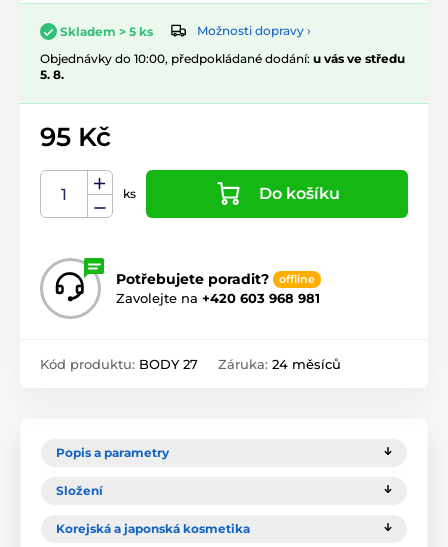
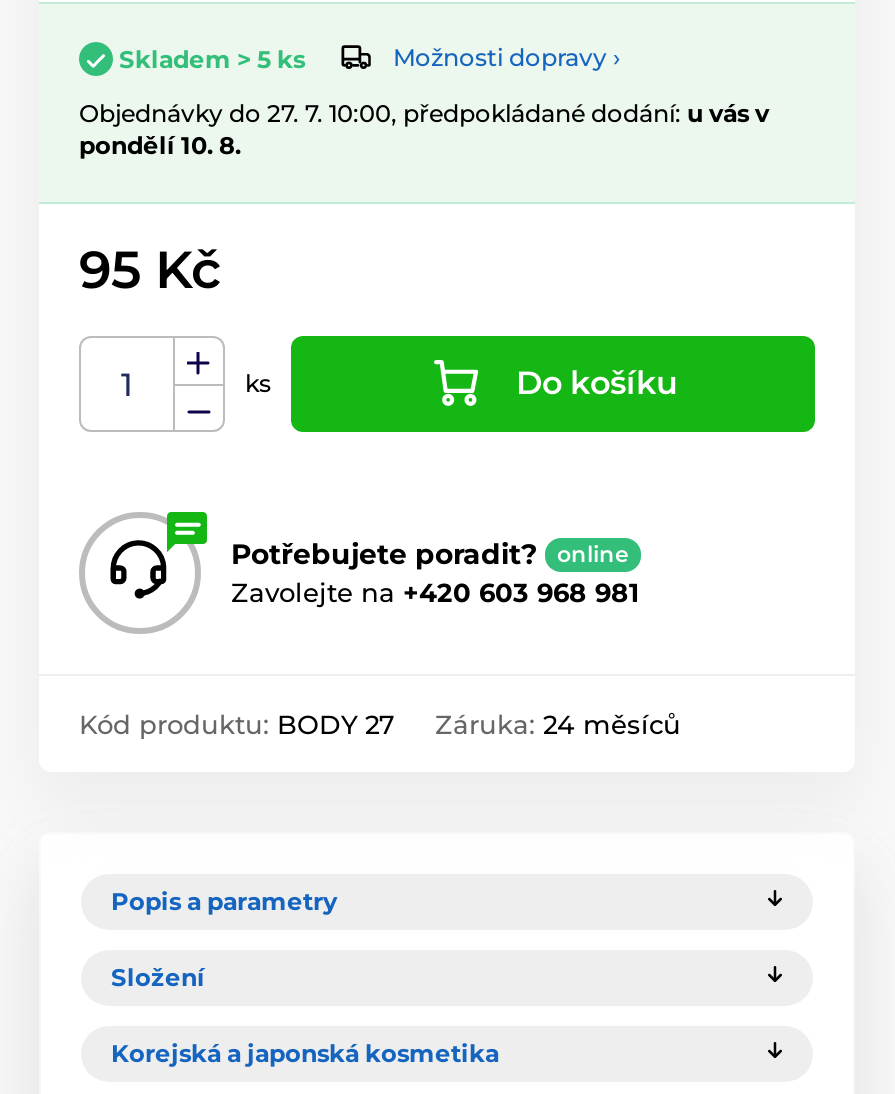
[40,51,405,82] Objednávky do 10:00, předpokládané dodání: u vás ve středu | 5. 8. -> [79,98,769,160] Objednávky do 27. 7. 10:00, předpokládané dodání: u vás v | pondělí 10. 8.
[279,272,315,286] offline -> [557,540,629,568] online

